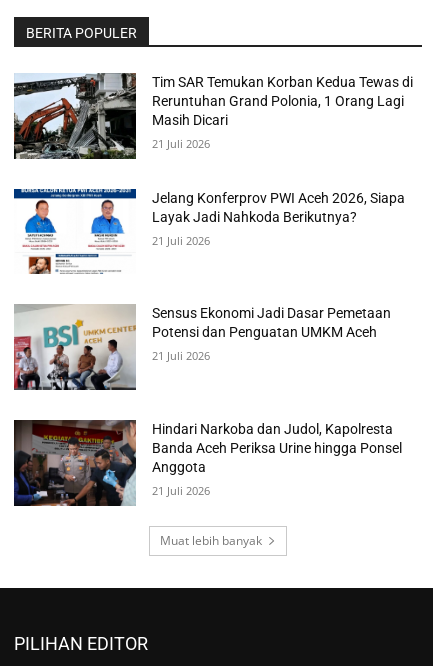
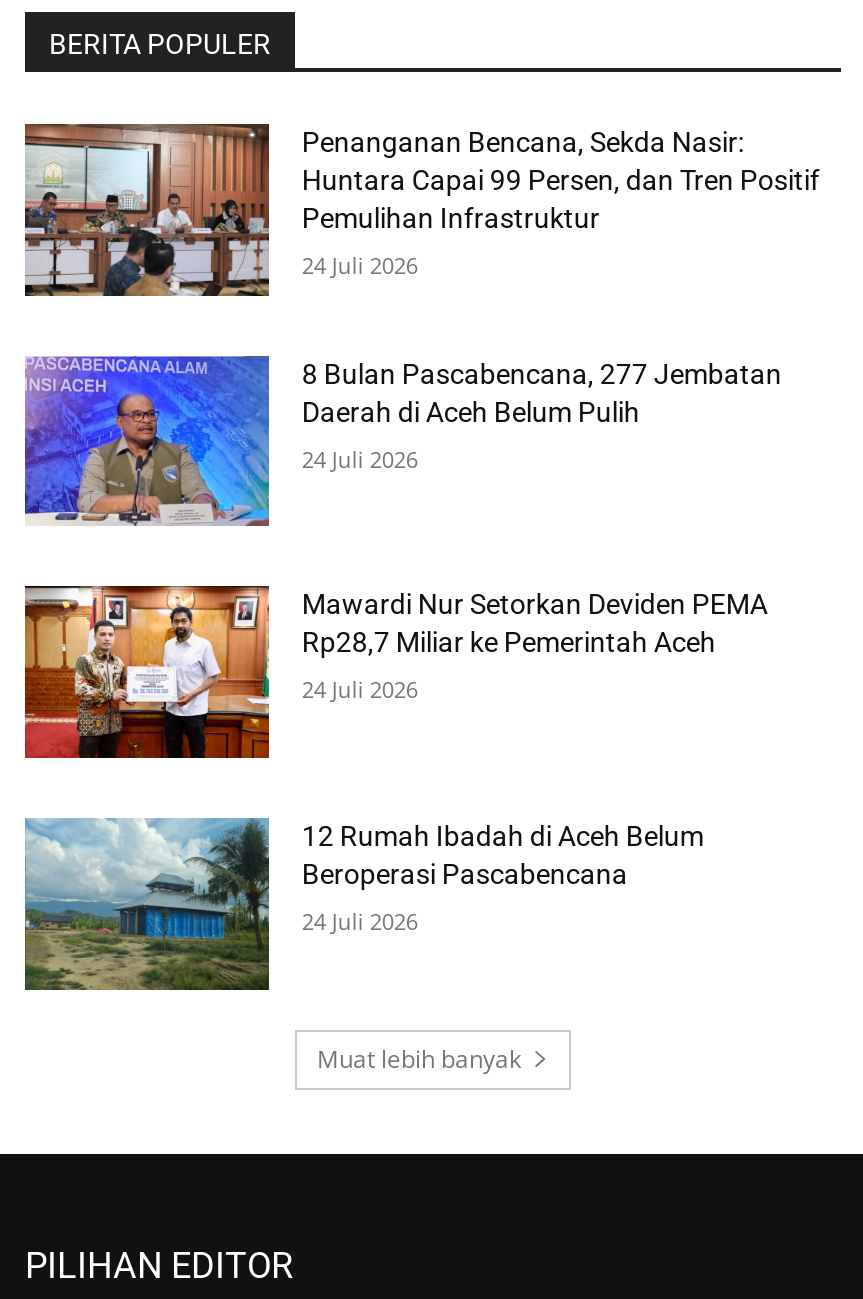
[13,73,413,160] [image] | Tim SAR Temukan Korban Kedua Tewas di | Reruntuhan Grand Polonia, 1 Orang Lagi | Masih Dicari -> [23,122,820,298] [image] | Penanganan Bencana, Sekda Nasir: | Huntara Capai 99 Persen, dan Tren Positif | Pemulihan Infrastruktur
[152,136,210,151] 21 Juli 2026 -> [302,250,418,280] 24 Juli 2026
[13,188,405,275] [image] | Jelang Konferprov PWI Aceh 2026, Siapa | Layak Jadi Nahkoda Berikutnya? -> [23,356,782,528] [image] | 8 Bulan Pascabencana, 277 Jembatan | Daerah di Aceh Belum Pulih
[152,233,210,248] 21 Juli 2026 -> [302,444,418,474] 24 Juli 2026
[13,304,391,391] [image] | Sensus Ekonomi Jadi Dasar Pemetaan | Potensi dan Penguatan UMKM Aceh -> [23,584,768,760] [image] | Mawardi Nur Setorkan Deviden PEMA | Rp28,7 Miliar ke Pemerintah Aceh
[152,348,210,363] 21 Juli 2026 -> [302,675,418,705] 24 Juli 2026
[13,419,402,507] [image] | Hindari Narkoba dan Judol, Kapolresta | Banda Aceh Periksa Urine hingga Ponsel | Anggota -> [23,816,704,992] [image] | 12 Rumah Ibadah di Aceh Belum | Beroperasi Pascabencana
[152,483,210,498] 21 Juli 2026 -> [302,906,418,936] 24 Juli 2026

